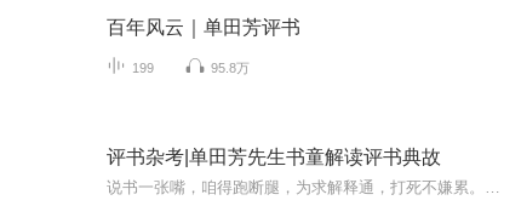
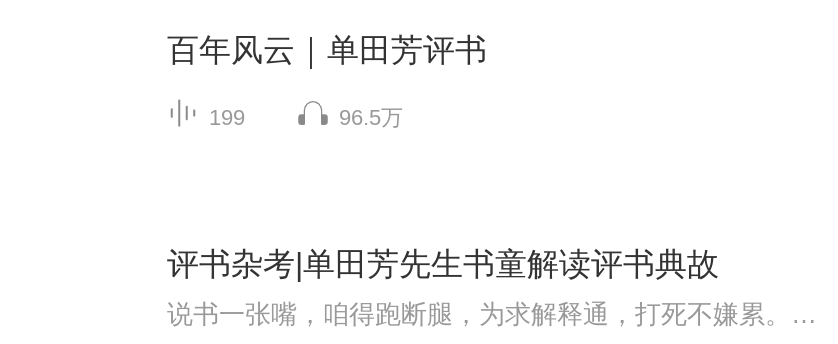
[211,60,250,75] 95.8万 -> [339,105,403,129] 96.5万

